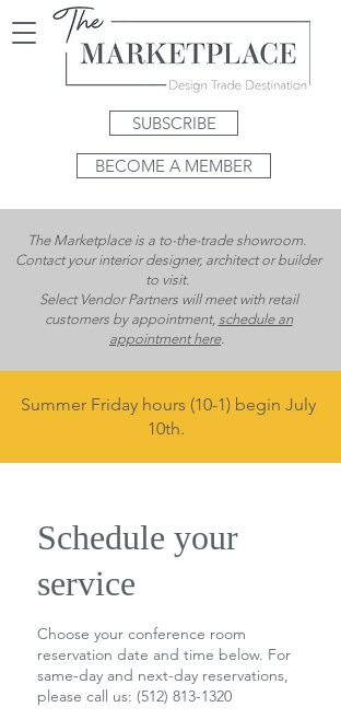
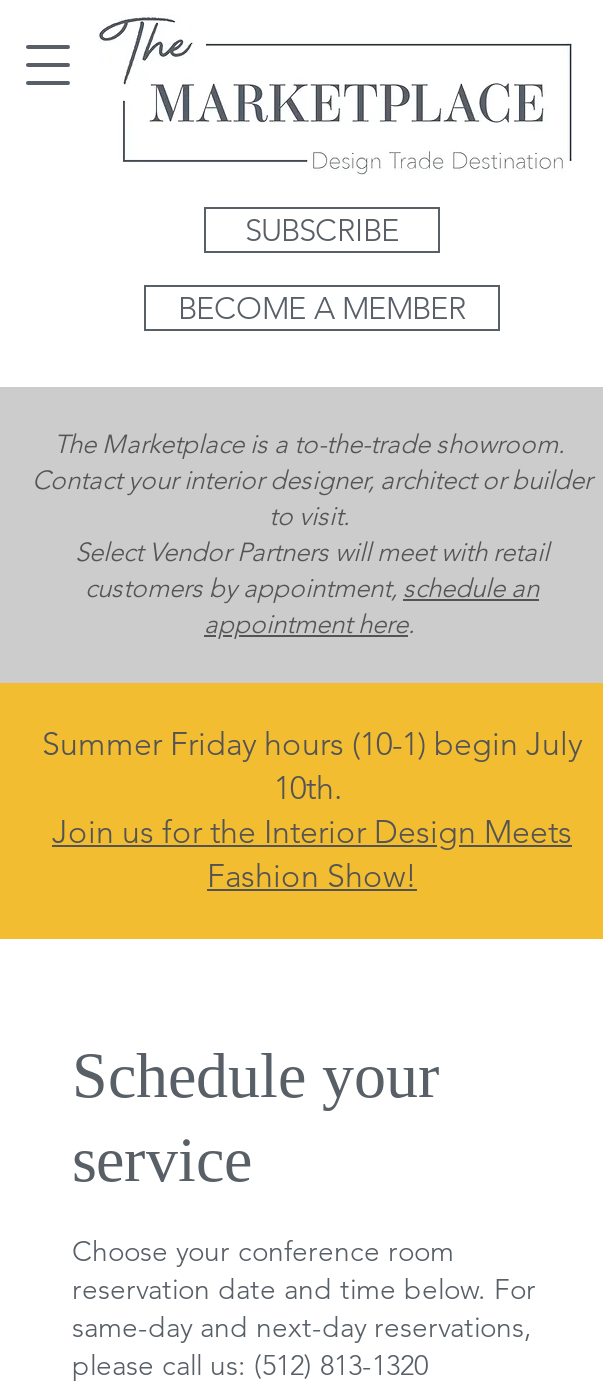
none -> [52,813,572,895] Join us for the Interior Design Meets | Fashion Show!

